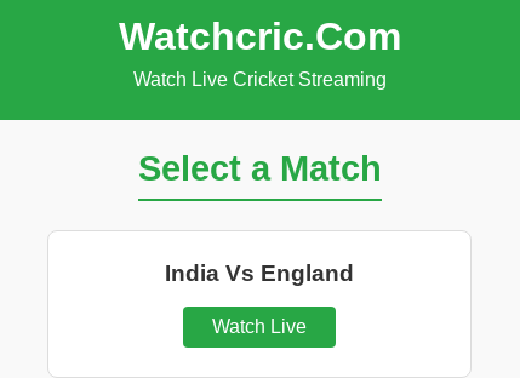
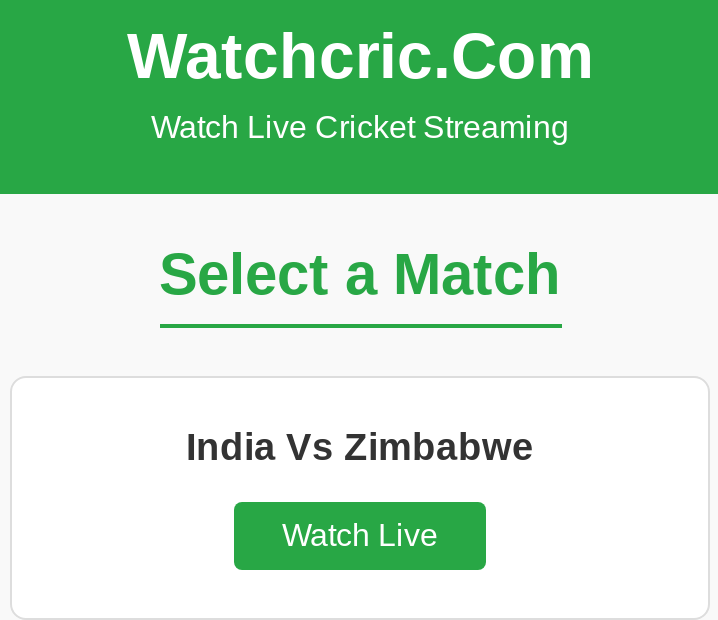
[165,260,354,286] India Vs England -> [186,426,534,468] India Vs Zimbabwe

